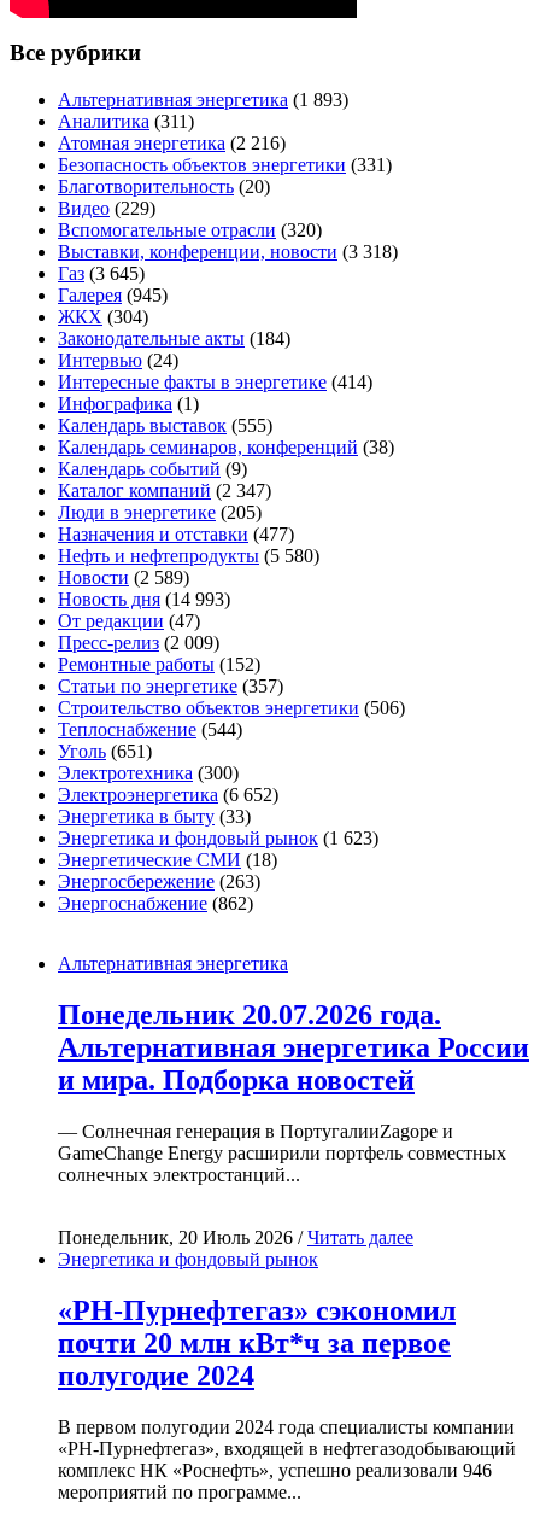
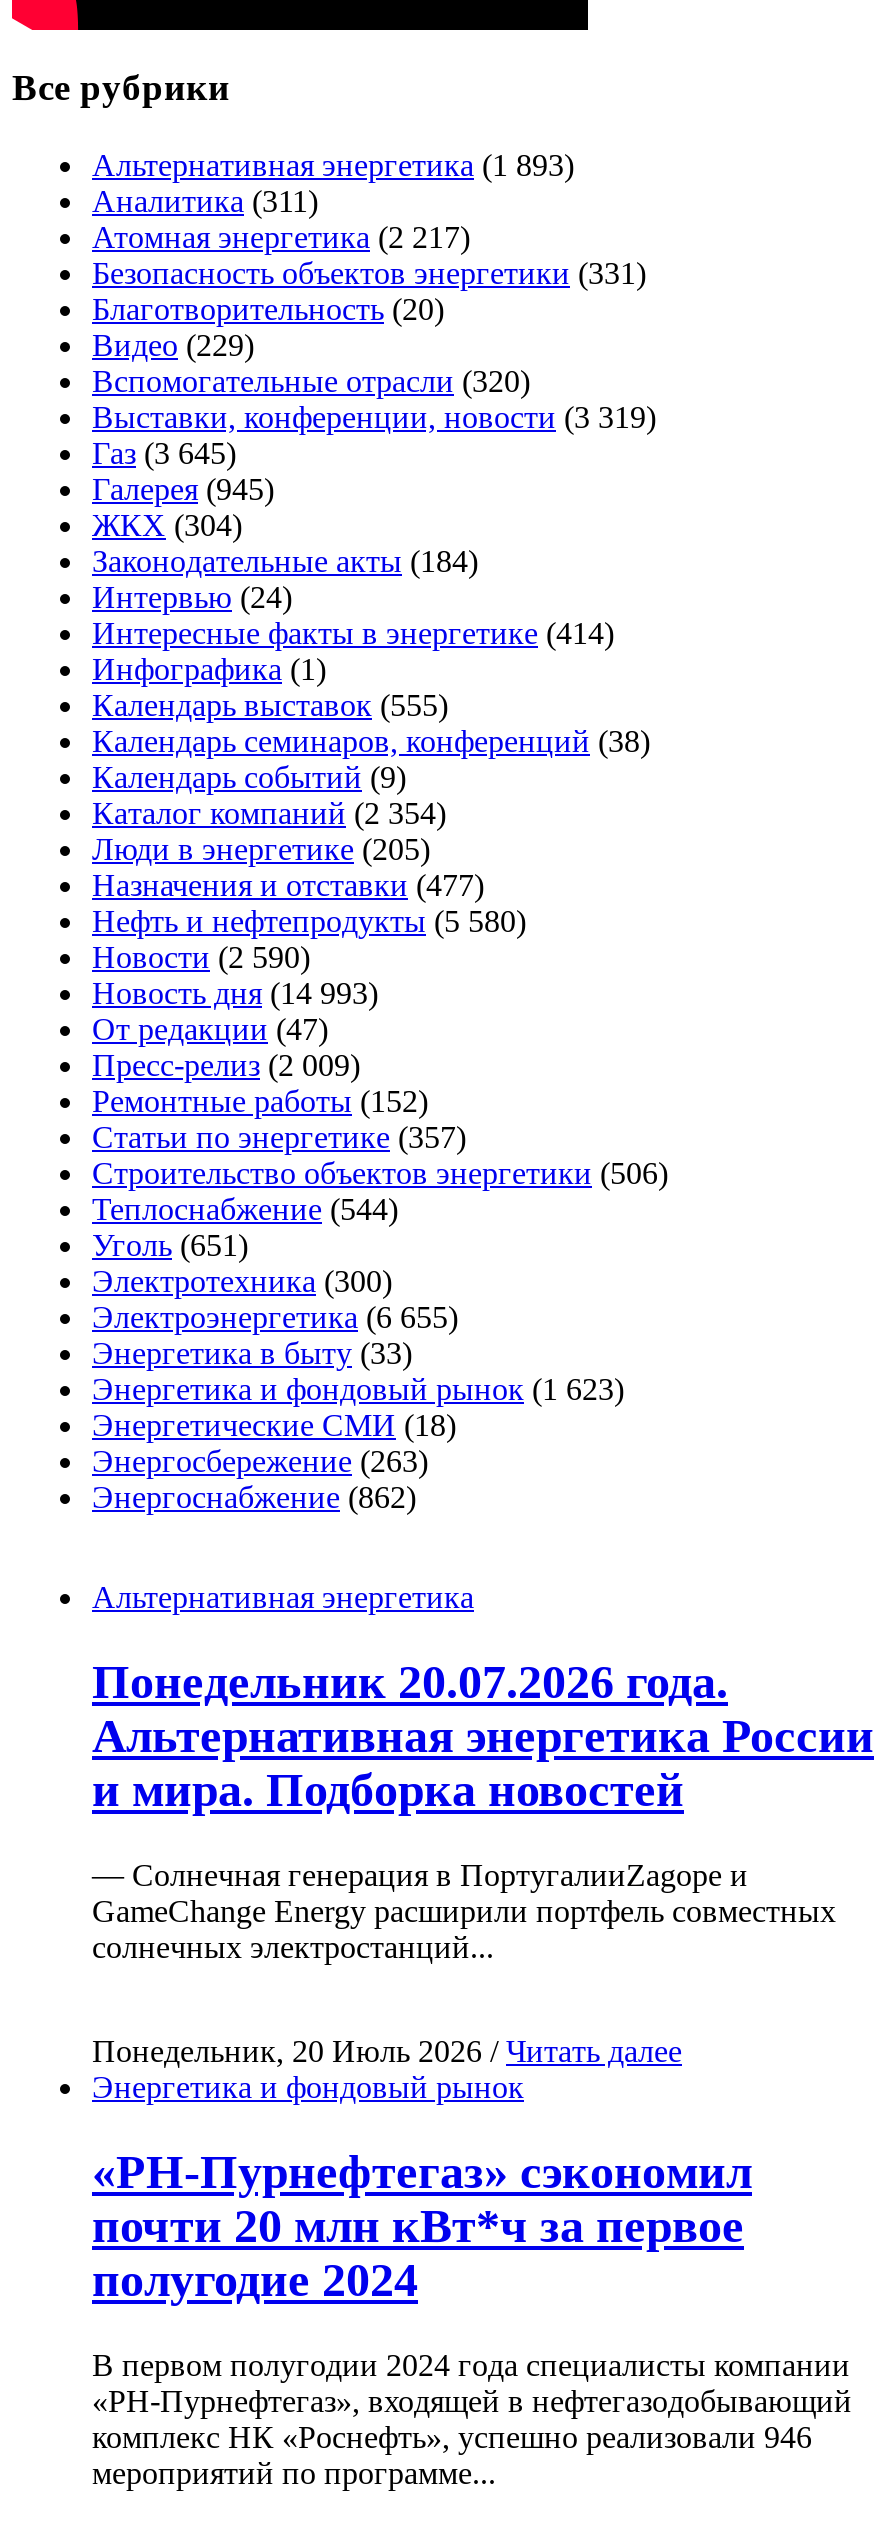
[58,133,286,153] Атомная энергетика (2 216) -> [92,220,470,254] Атомная энергетика (2 217)
[58,242,398,262] Выставки, конференции, новости (3 318) -> [92,400,656,434] Выставки, конференции, новости (3 319)
[58,480,271,501] Каталог компаний (2 347) -> [92,796,446,830] Каталог компаний (2 354)
[58,567,189,588] Новости (2 589) -> [92,940,310,974] Новости (2 590)
[58,785,278,805] Электроэнергетика (6 652) -> [92,1300,458,1334] Электроэнергетика (6 655)

